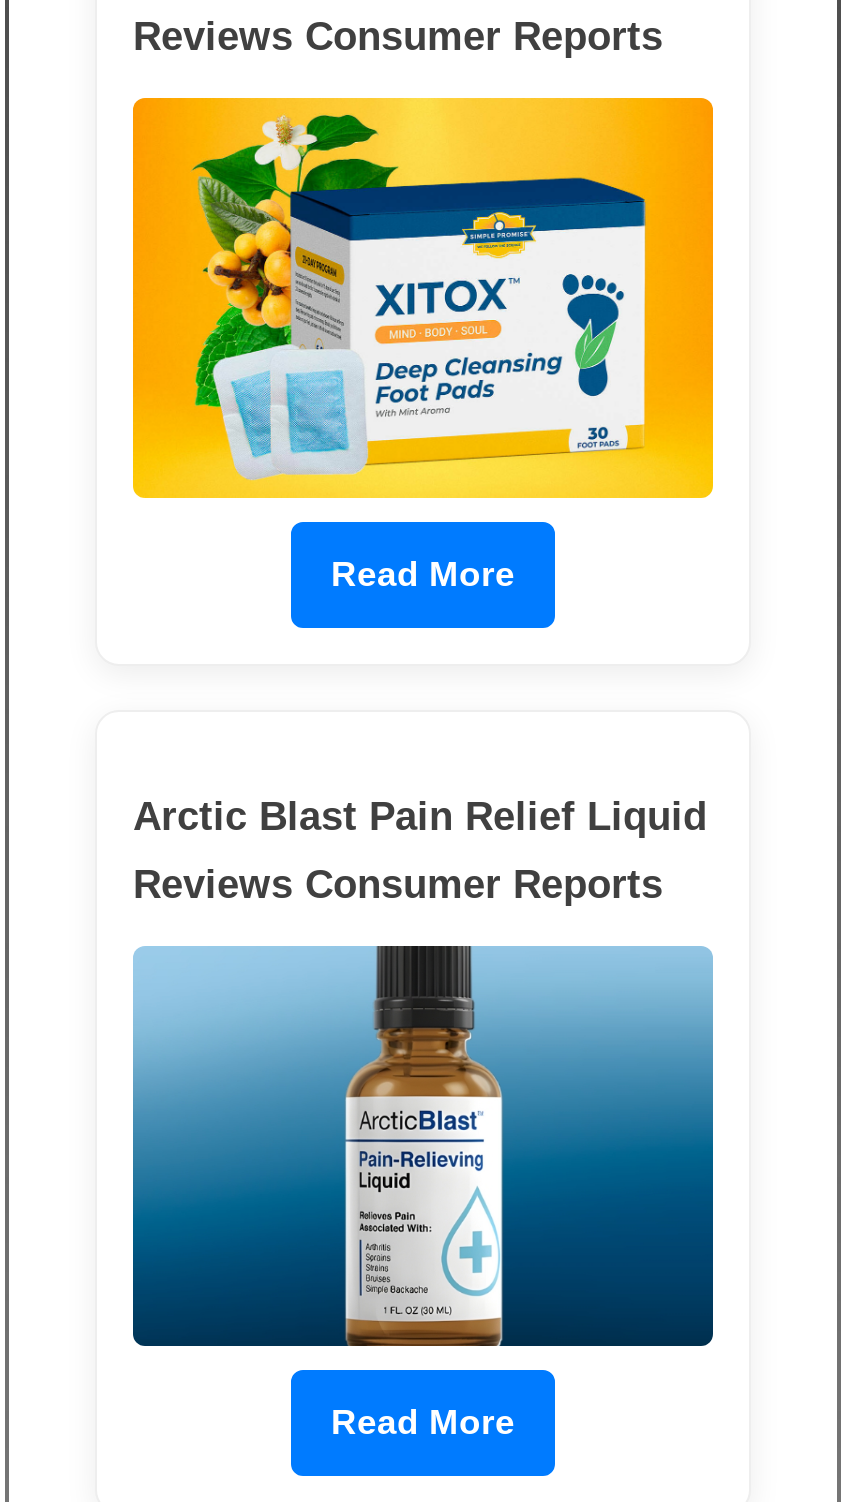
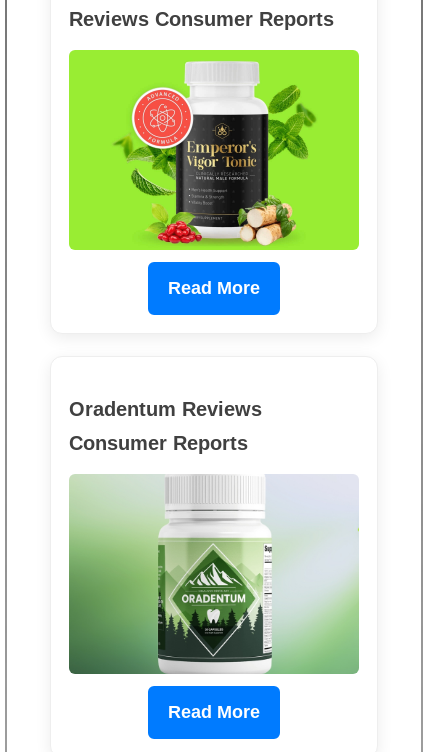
[131,96,715,500] [image] -> [68,49,360,251] [image]
[133,794,707,838] Arctic Blast Pain Relief Liquid -> [69,398,262,420] Oradentum Reviews
[133,862,663,906] Reviews Consumer Reports -> [69,432,248,454] Consumer Reports
[133,944,715,1348] [image] -> [69,474,360,675] [image]

